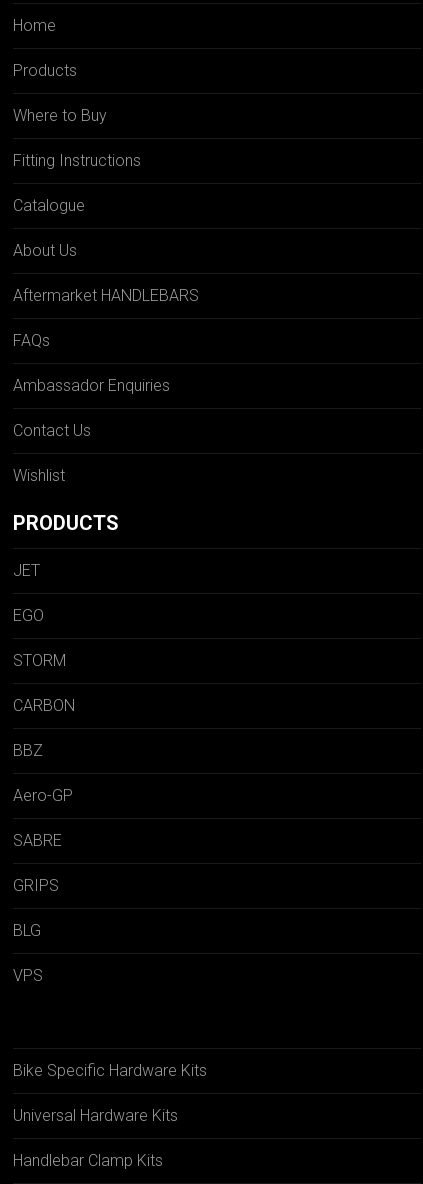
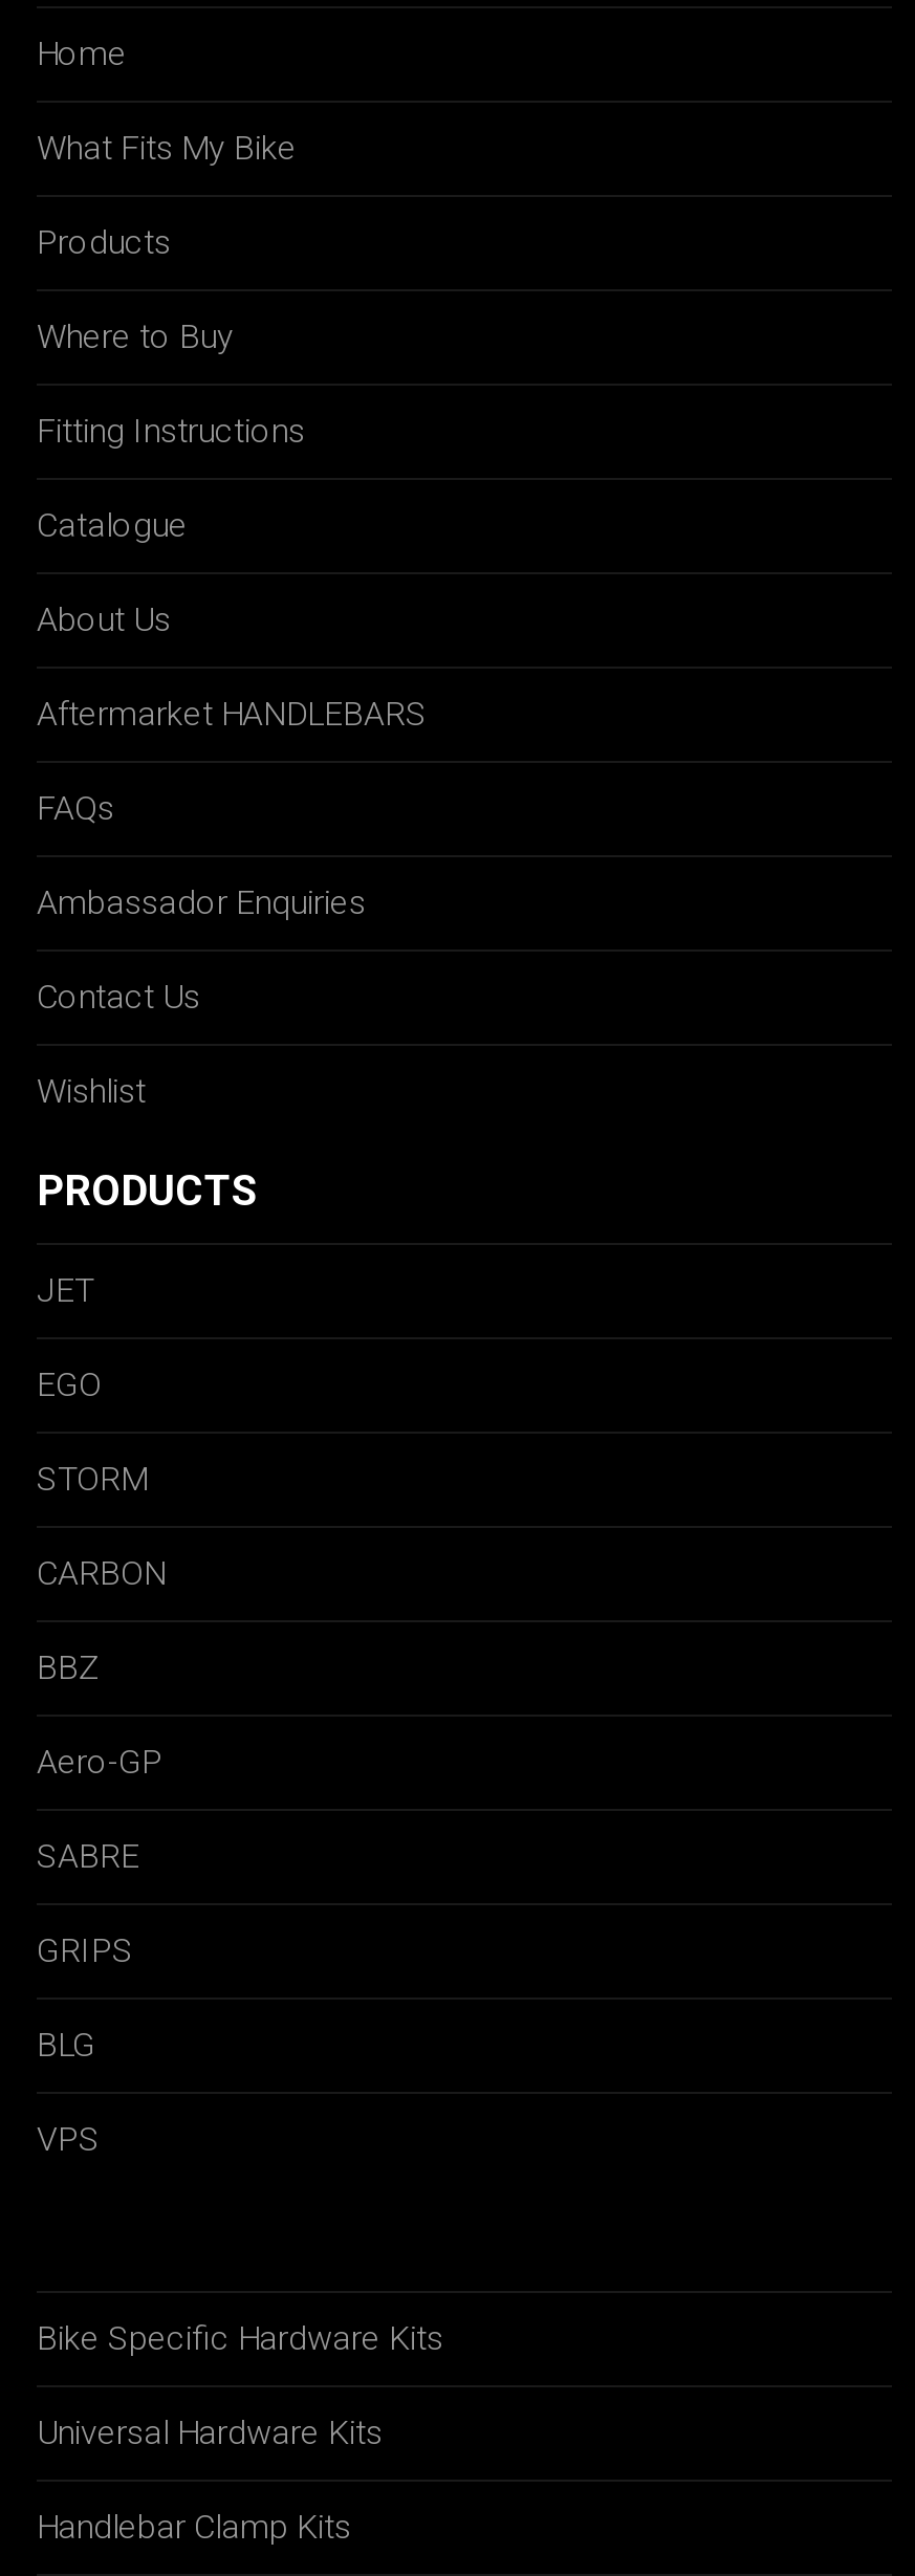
none -> [37,128,297,168] What Fits My Bike

